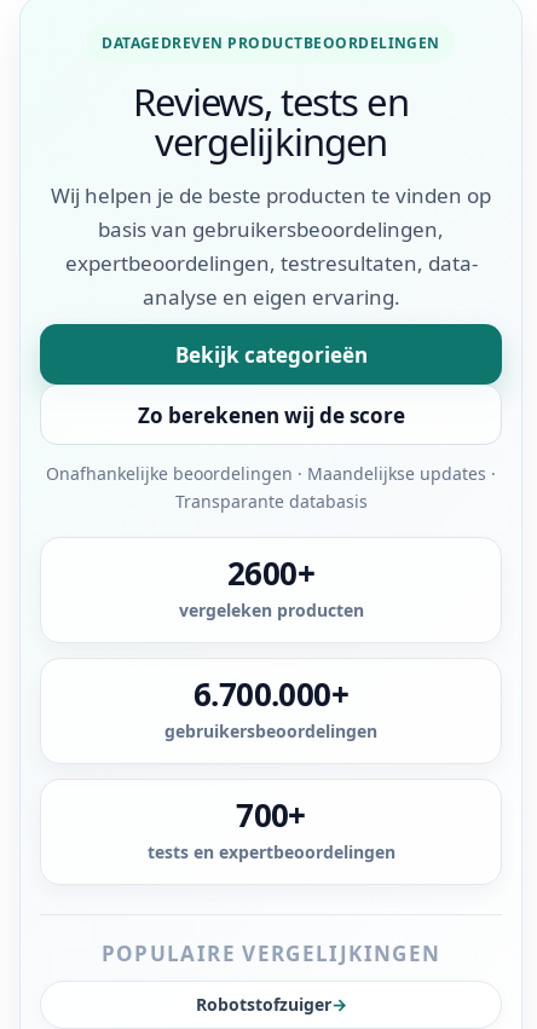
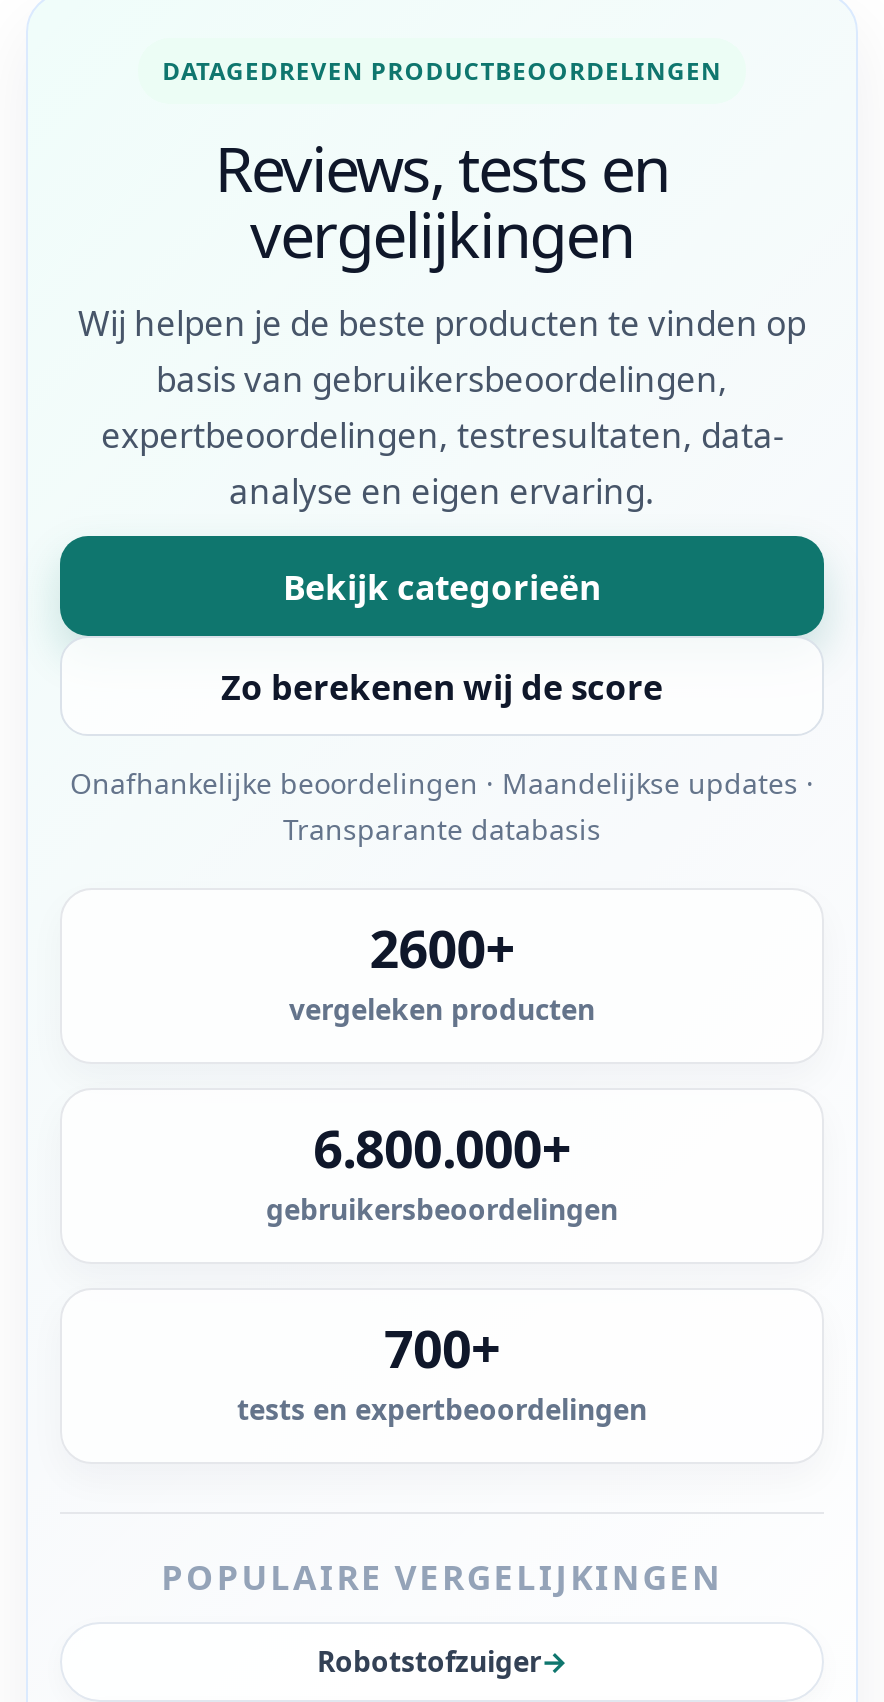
[193,672,349,716] 6.700.000+ -> [313,1112,571,1184] 6.800.000+

